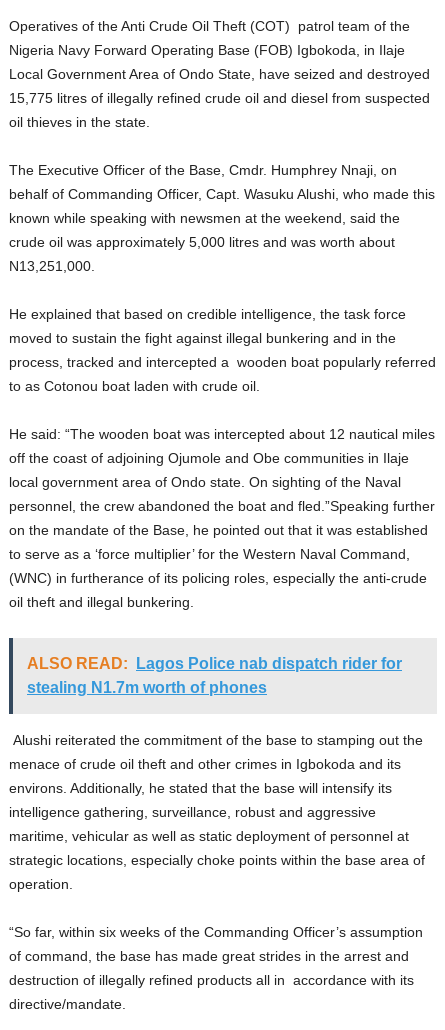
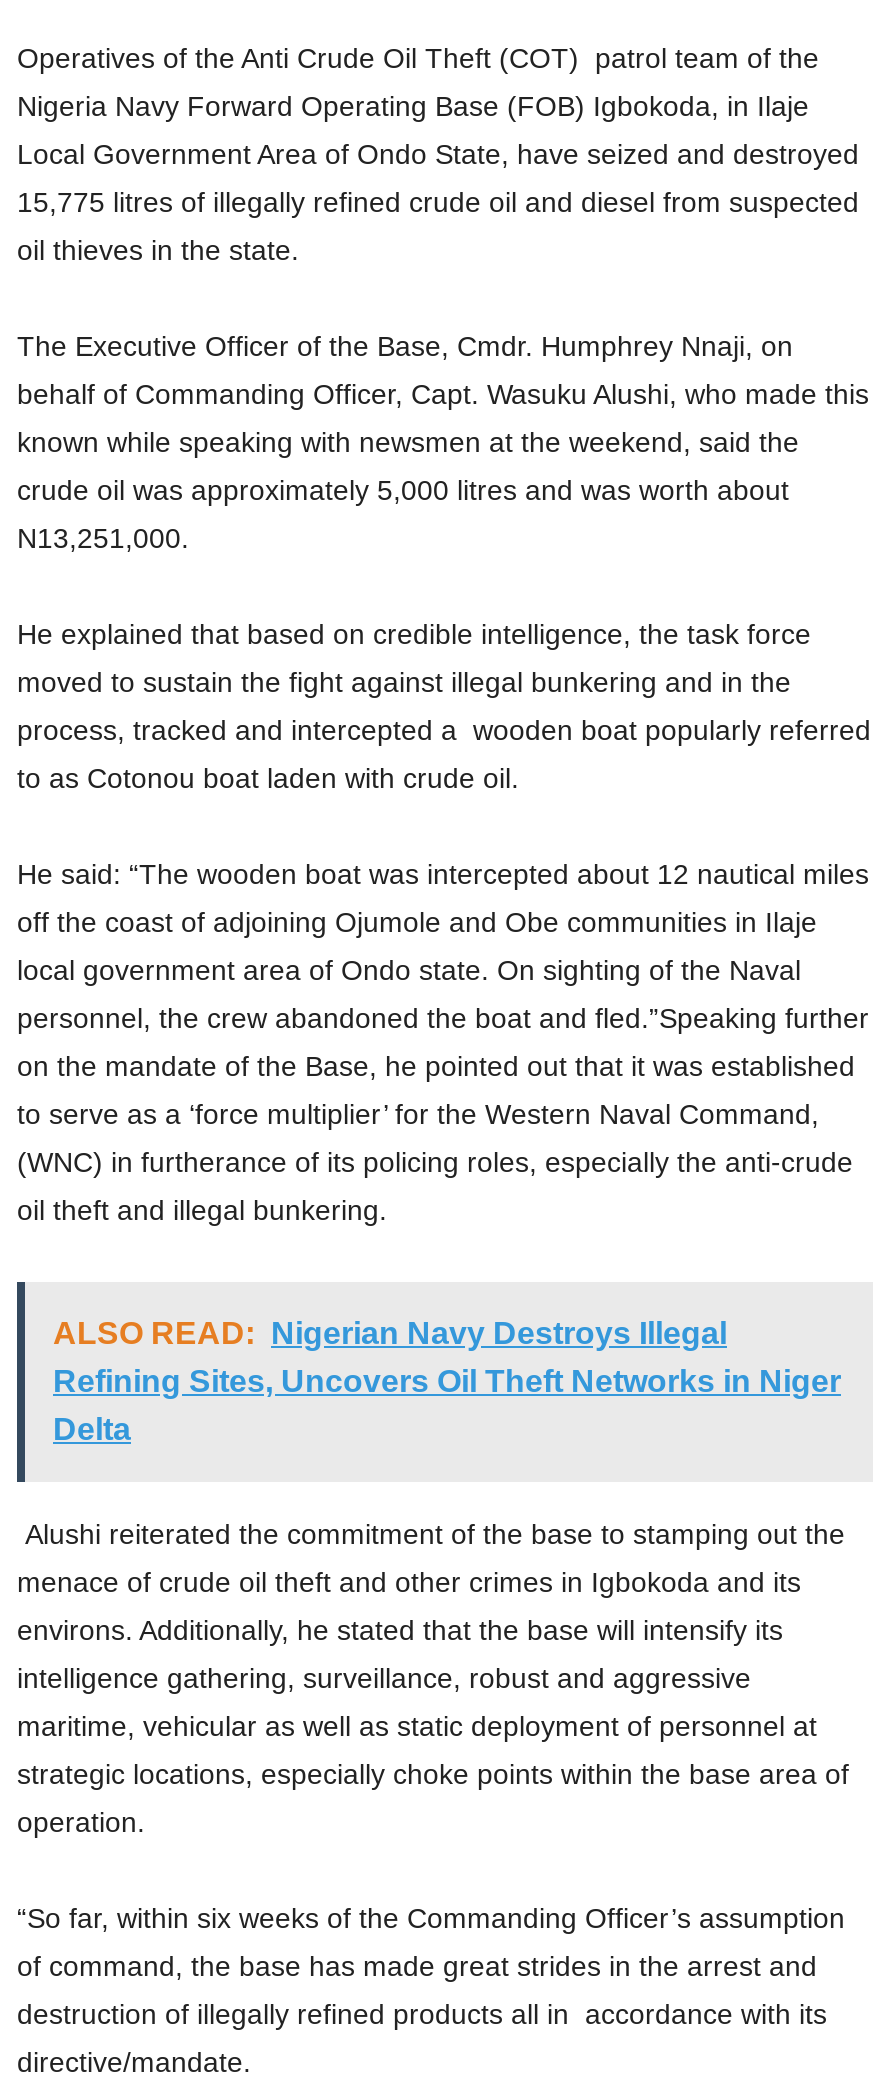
[27,655,402,696] ALSO READ: Lagos Police nab dispatch rider for | stealing N1.7m worth of phones -> [53,1316,841,1446] ALSO READ: Nigerian Navy Destroys Illegal | Refining Sites, Uncovers Oil Theft Networks in Niger | Delta

